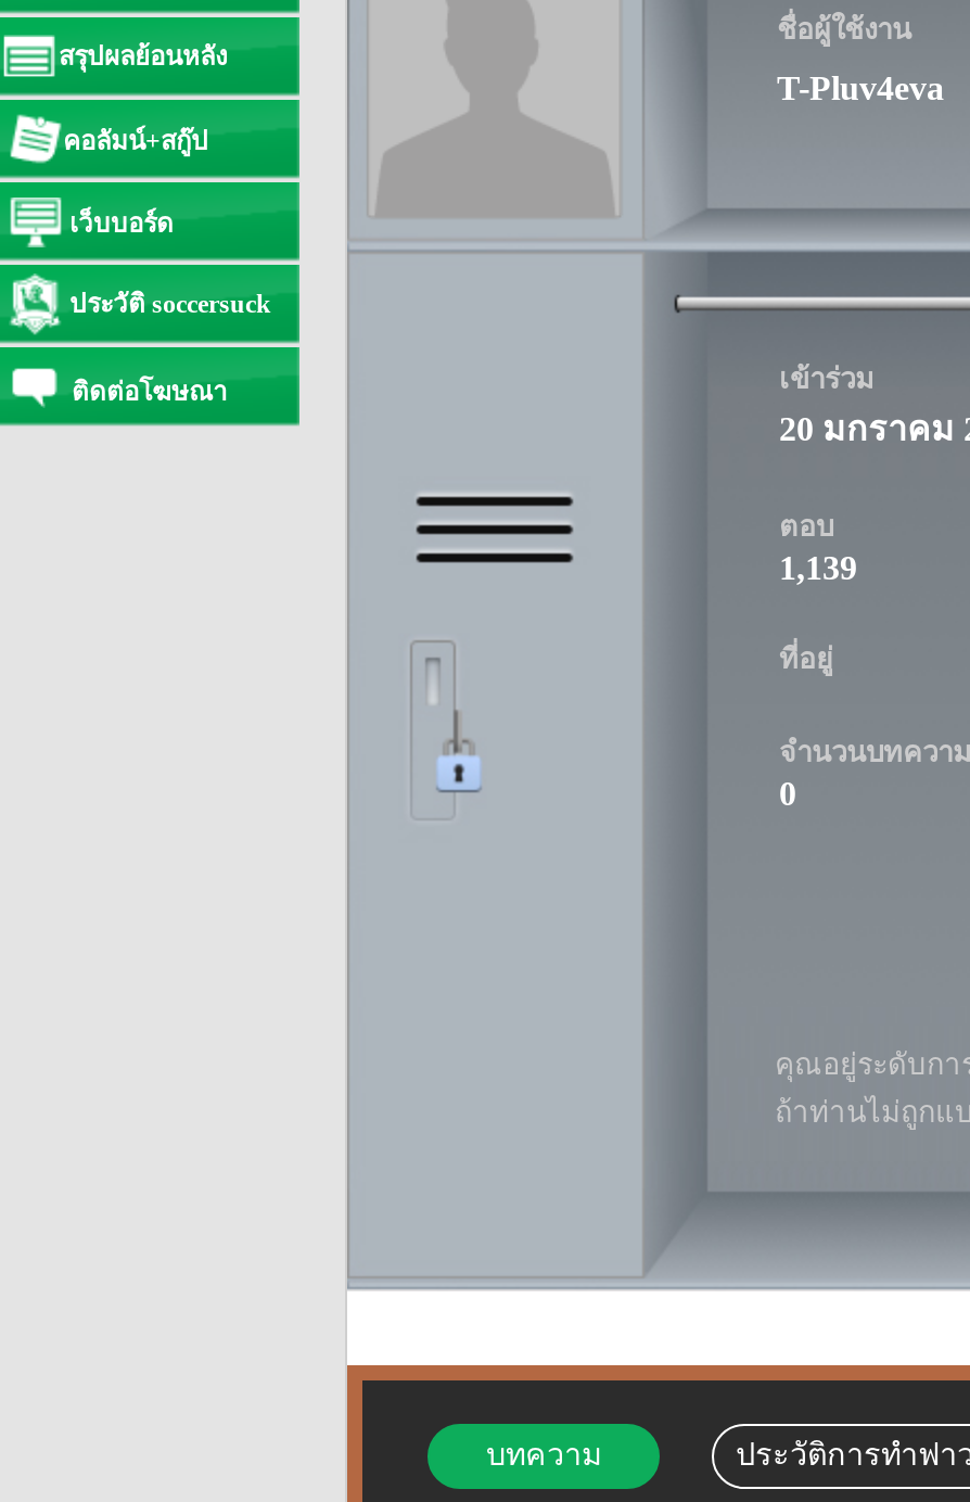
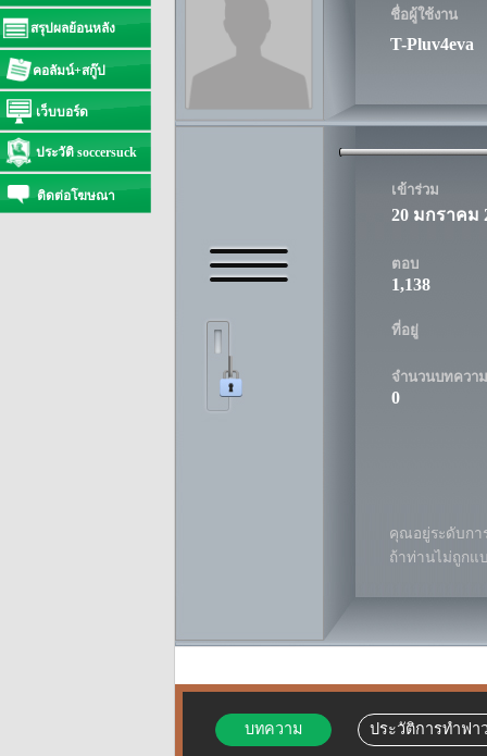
[779,549,857,586] 1,139 -> [391,275,430,294] 1,138

